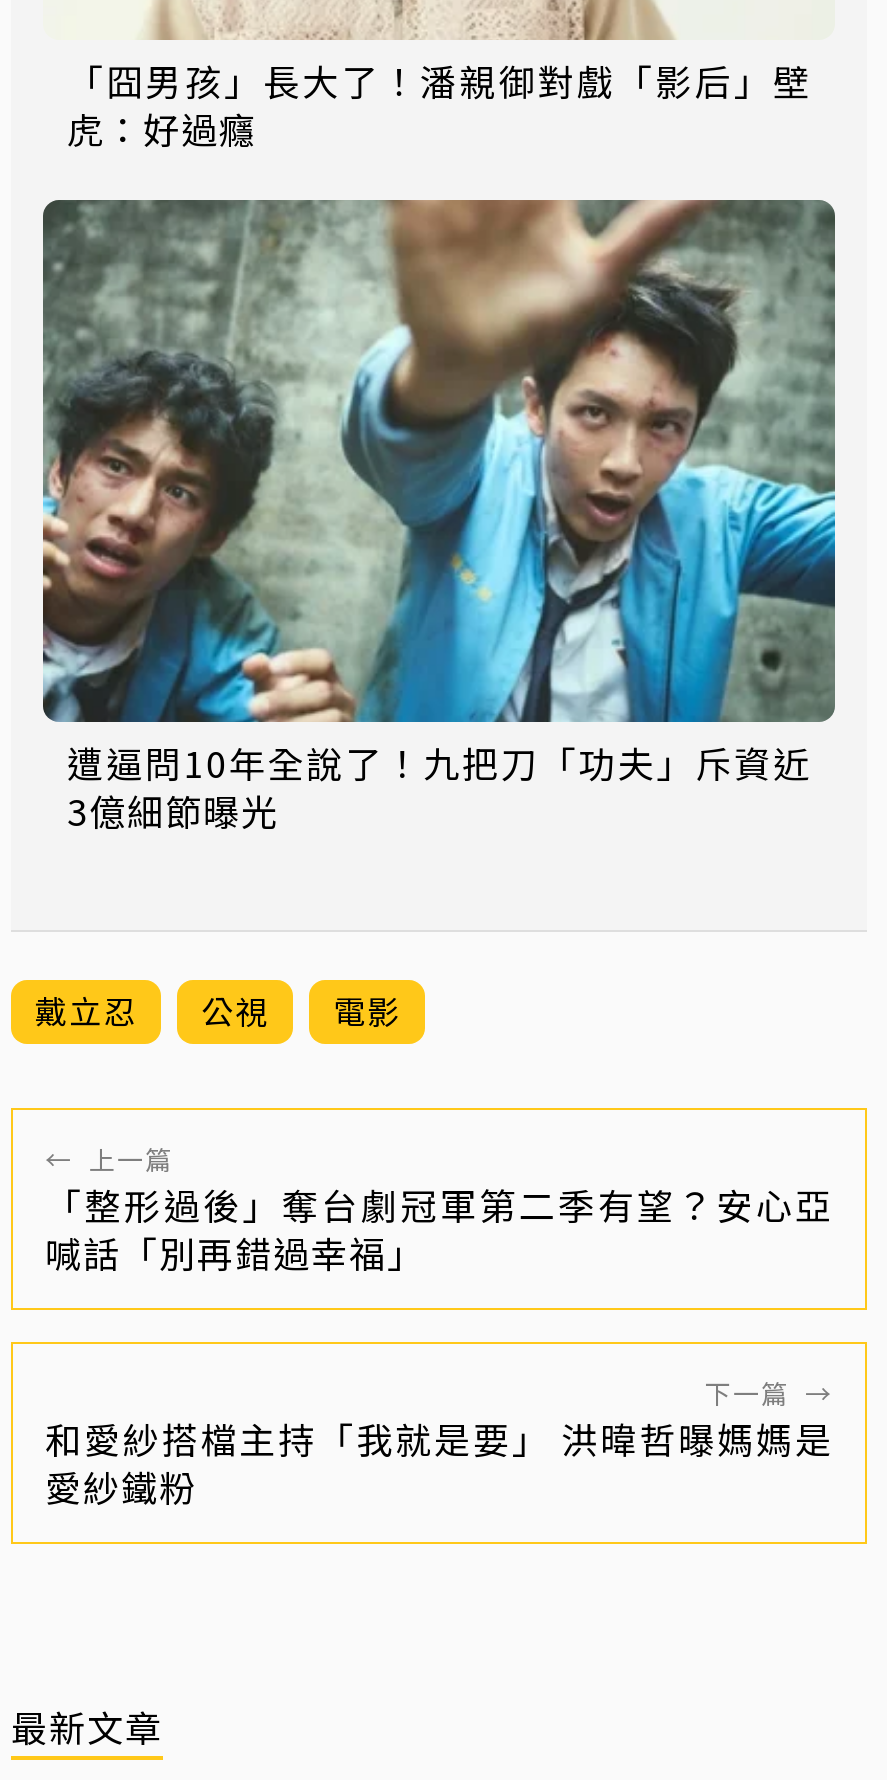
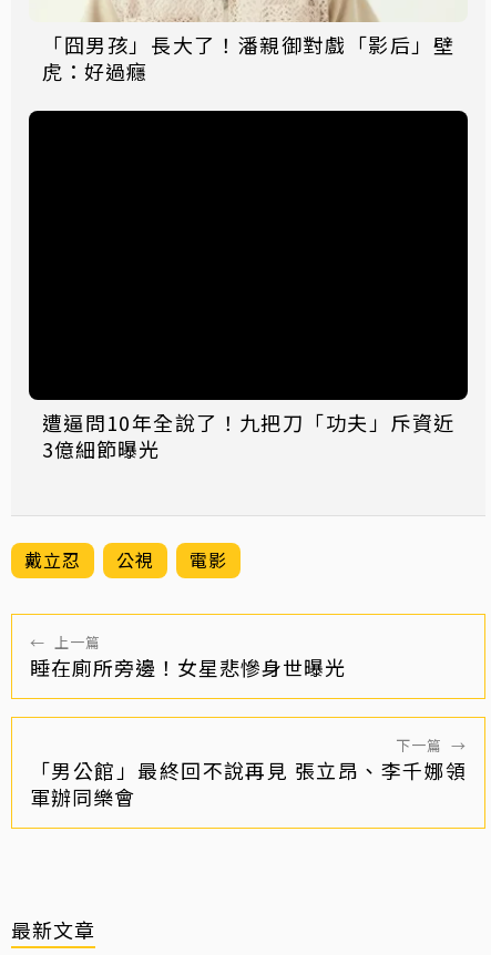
[41,198,837,724] [image] -> none
[45,1178,833,1278] 「整形過後」奪台劇冠軍第二季有望？安心亞 | 喊話「別再錯過幸福」 -> [30,653,346,682] 睡在廁所旁邊！女星悲慘身世曝光
[45,1412,833,1512] 和愛紗搭檔主持「我就是要」 洪暐哲曝媽媽是 | 愛紗鐵粉 -> [30,756,467,811] 「男公館」最終回不說再見 張立昂、李千娜領 | 軍辦同樂會

